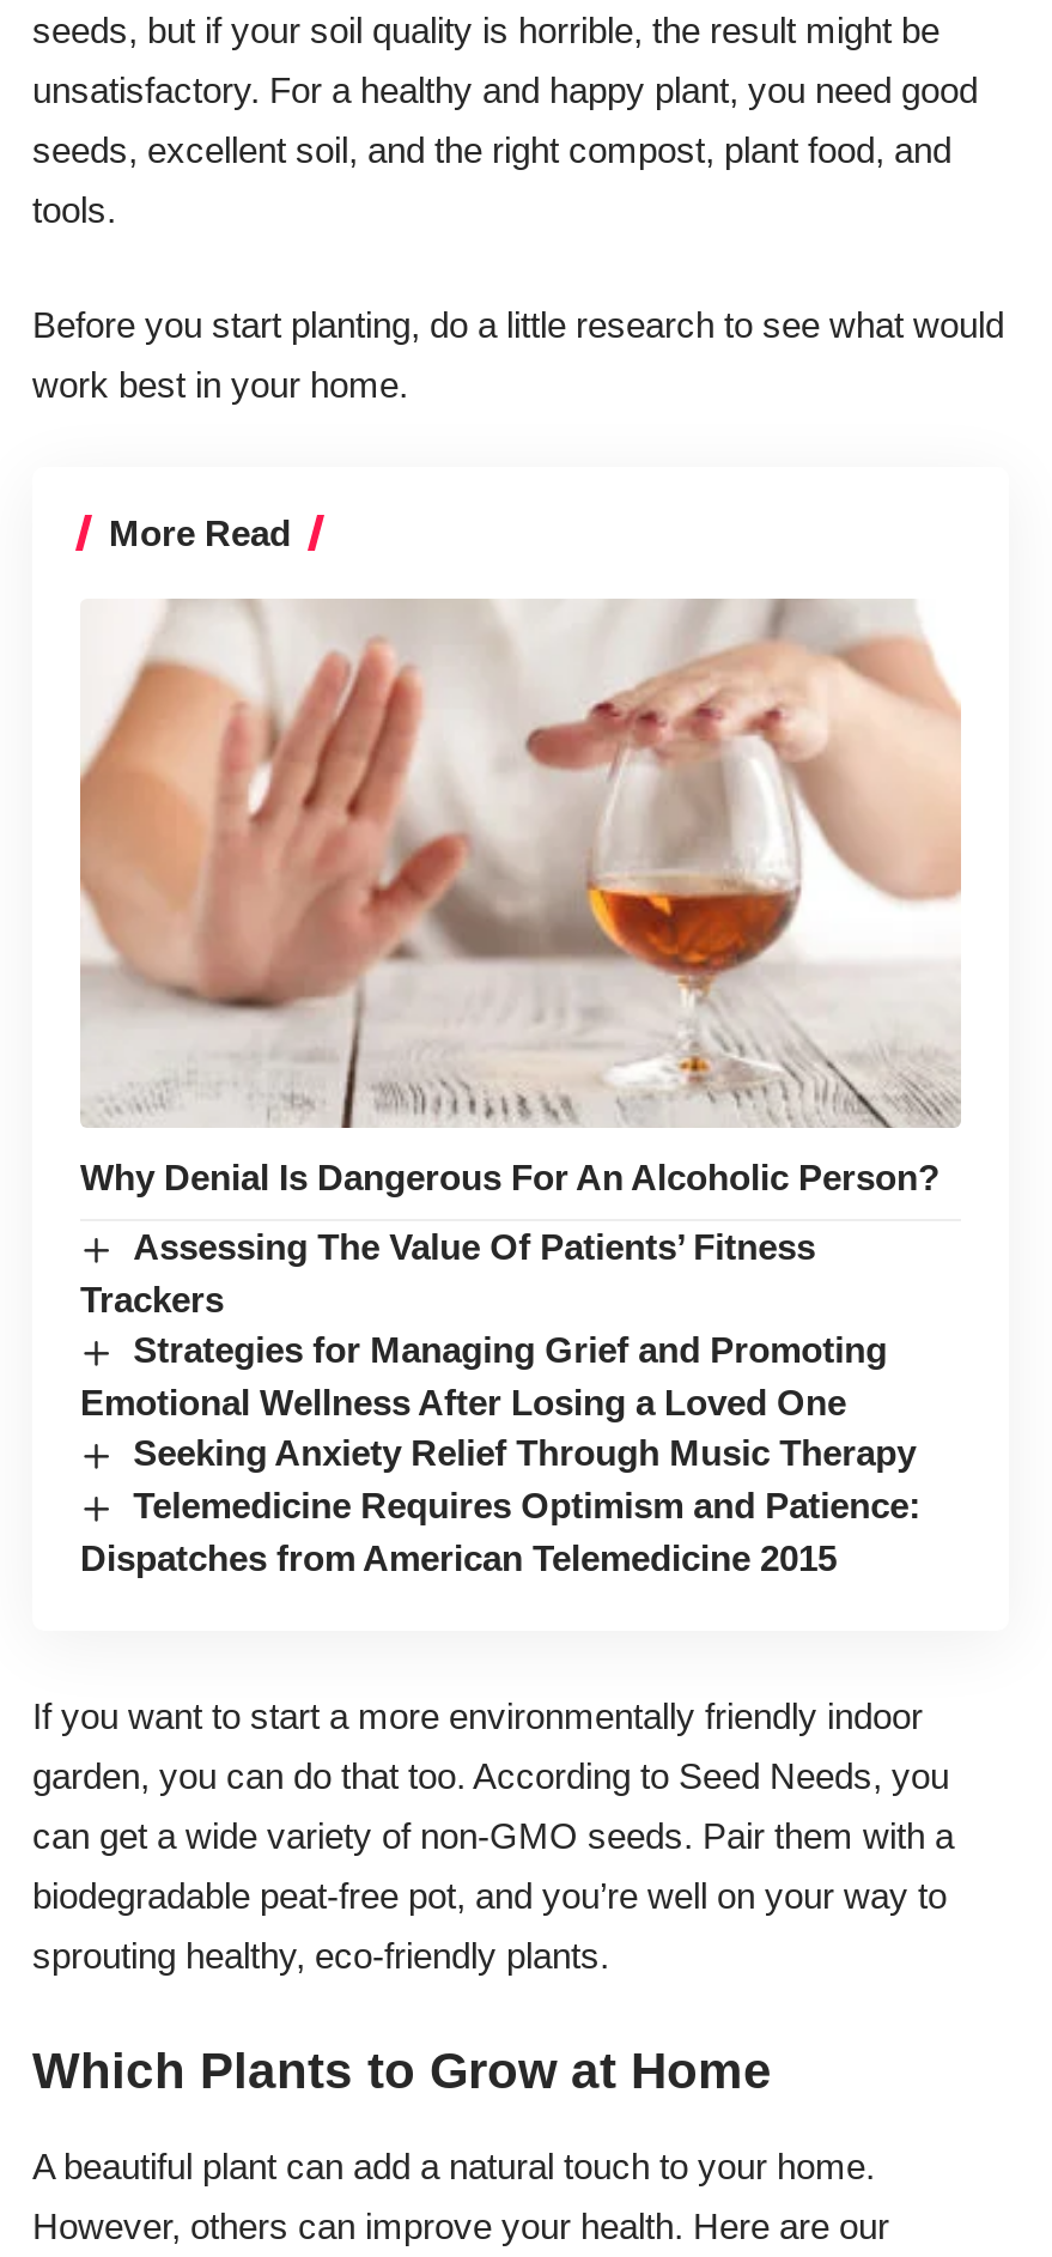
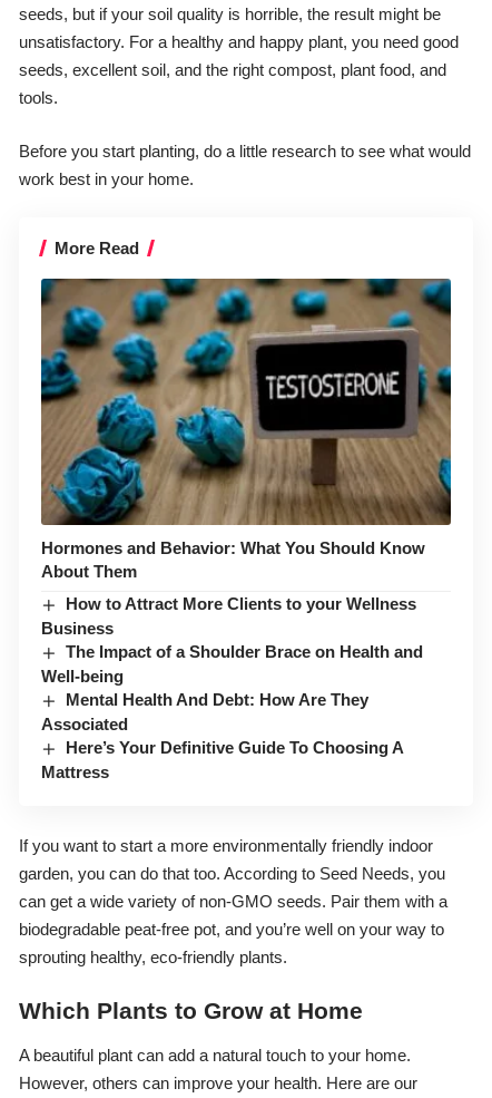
[78,596,961,1198] [image] | Why Denial Is Dangerous For An Alcoholic Person? -> [40,278,452,581] [image] | Hormones and Behavior: What You Should Know | About Them
[80,1226,921,1579] Assessing The Value Of Patients’ Fitness | Trackers | Strategies for Managing Grief and Promoting | Emotional Wellness After Losing a Loved One | Seeking Anxiety Relief Through Music Therapy | Telemedicine Requires Optimism and Patience: | Dispatches from American Telemedicine 2015 -> [41,594,423,782] How to Attract More Clients to your Wellness | Business | The Impact of a Shoulder Brace on Health and | Well-being | Mental Health And Debt: How Are They | Associated | Here’s Your Definitive Guide To Choosing A | Mattress

